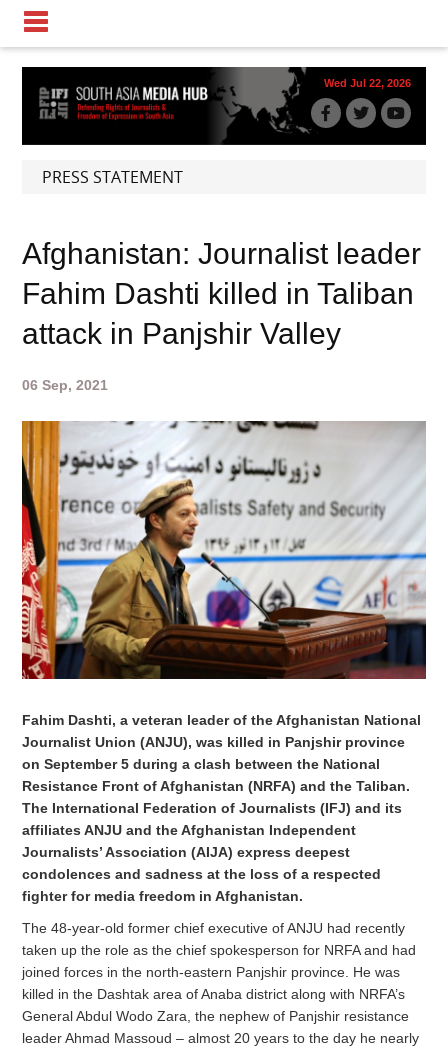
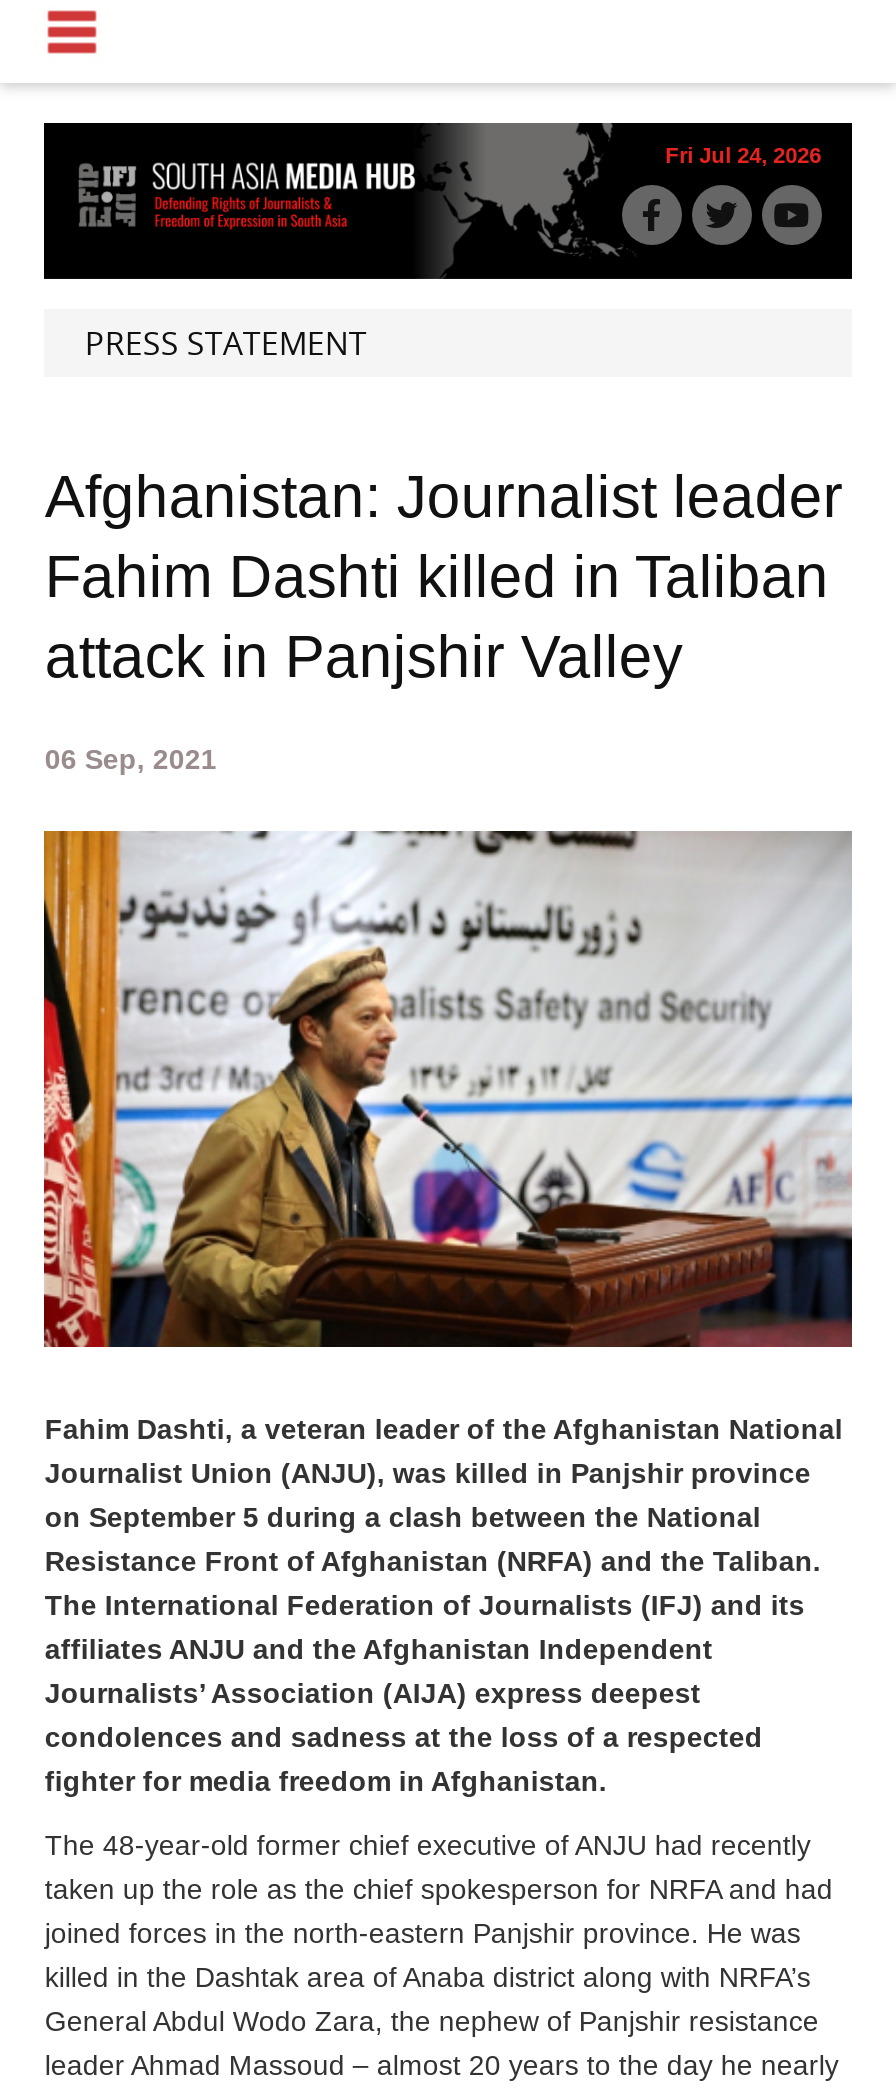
[324,77,411,89] Wed Jul 22, 2026 -> [665,143,821,167] Fri Jul 24, 2026

